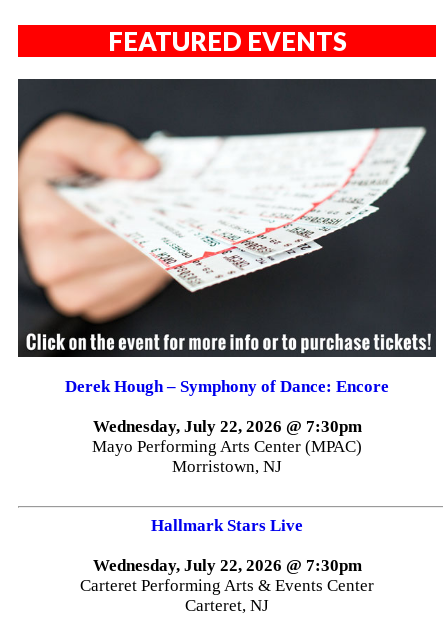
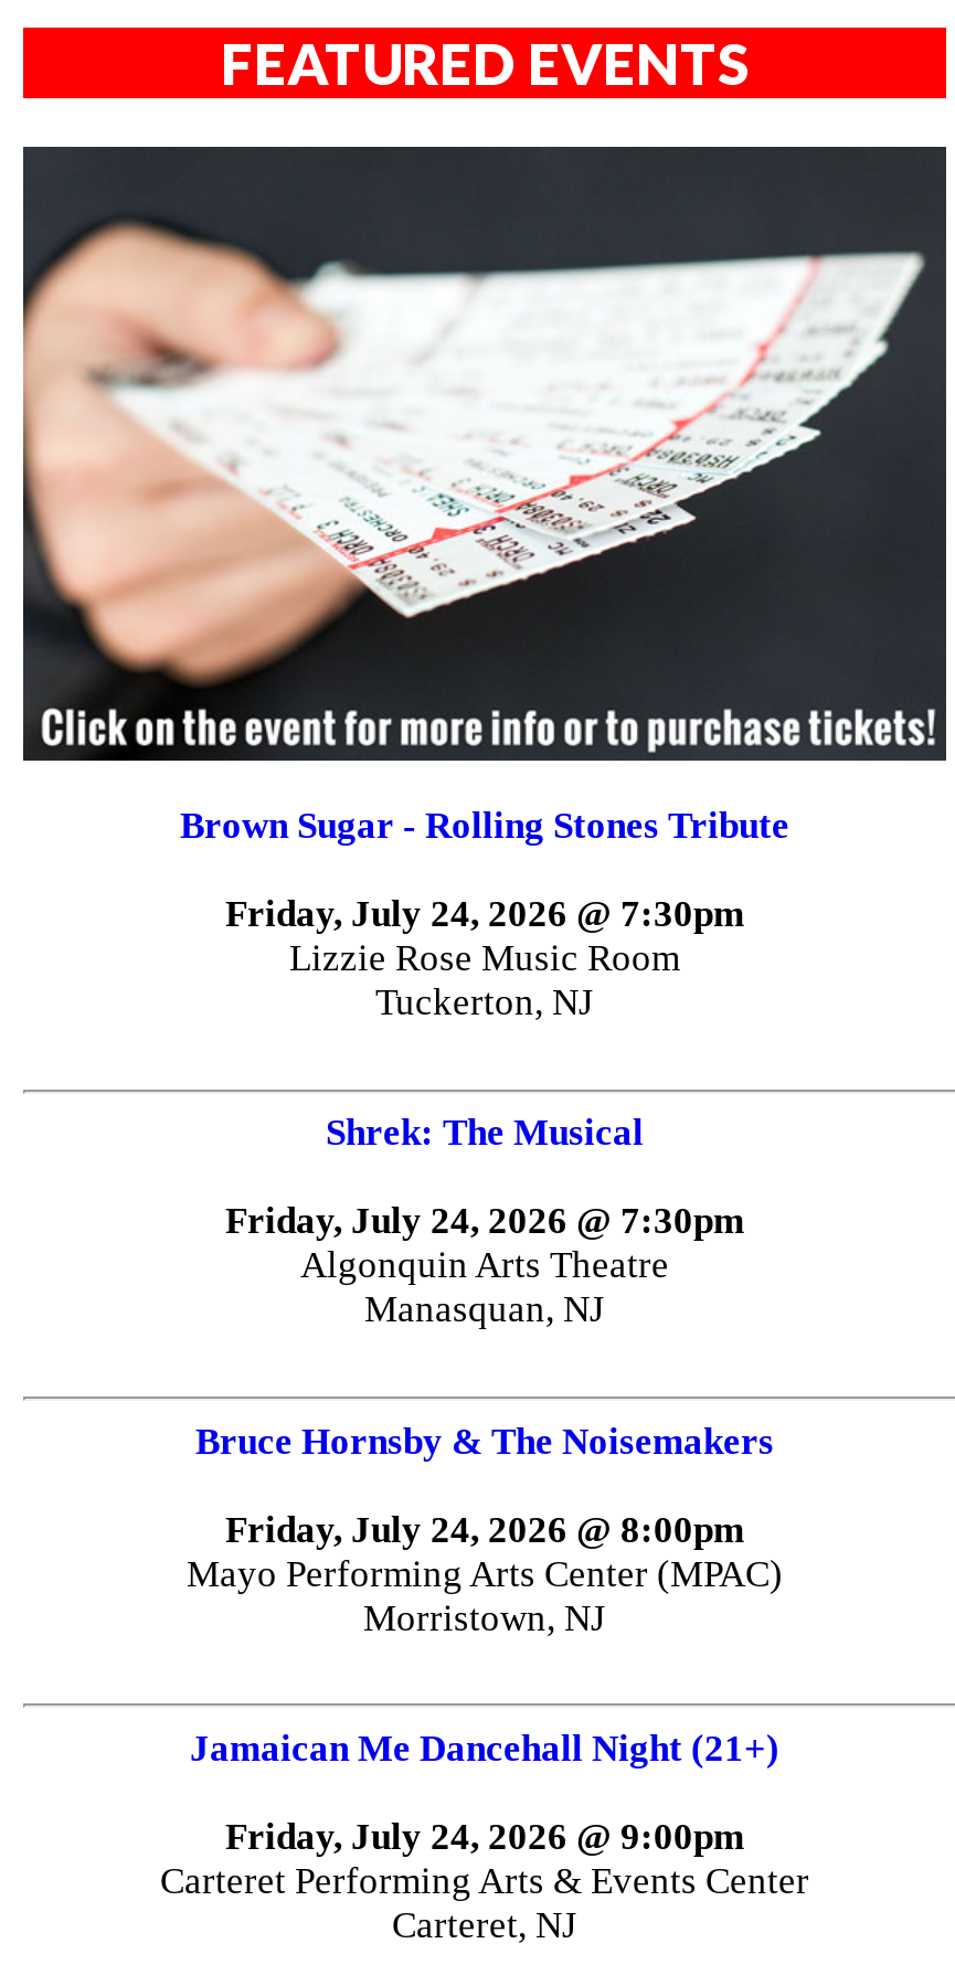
[65,377,389,436] Derek Hough – Symphony of Dance: Encore | Wednesday, July 22, 2026 @ 7:30pm -> [180,805,789,1550] Brown Sugar - Rolling Stones Tribute | Friday, July 24, 2026 @ 7:30pm | Lizzie Rose Music Room | Tuckerton, NJ | Shrek: The Musical | Friday, July 24, 2026 @ 7:30pm | Algonquin Arts Theatre | Manasquan, NJ | Bruce Hornsby & The Noisemakers | Friday, July 24, 2026 @ 8:00pm
[151,516,303,535] Hallmark Stars Live -> [190,1727,779,1769] Jamaican Me Dancehall Night (21+)
[92,556,361,575] Wednesday, July 22, 2026 @ 7:30pm -> [225,1815,744,1857] Friday, July 24, 2026 @ 9:00pm

